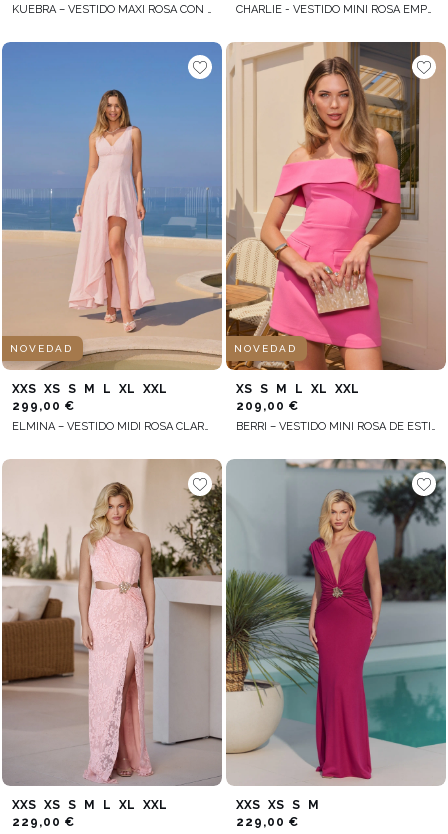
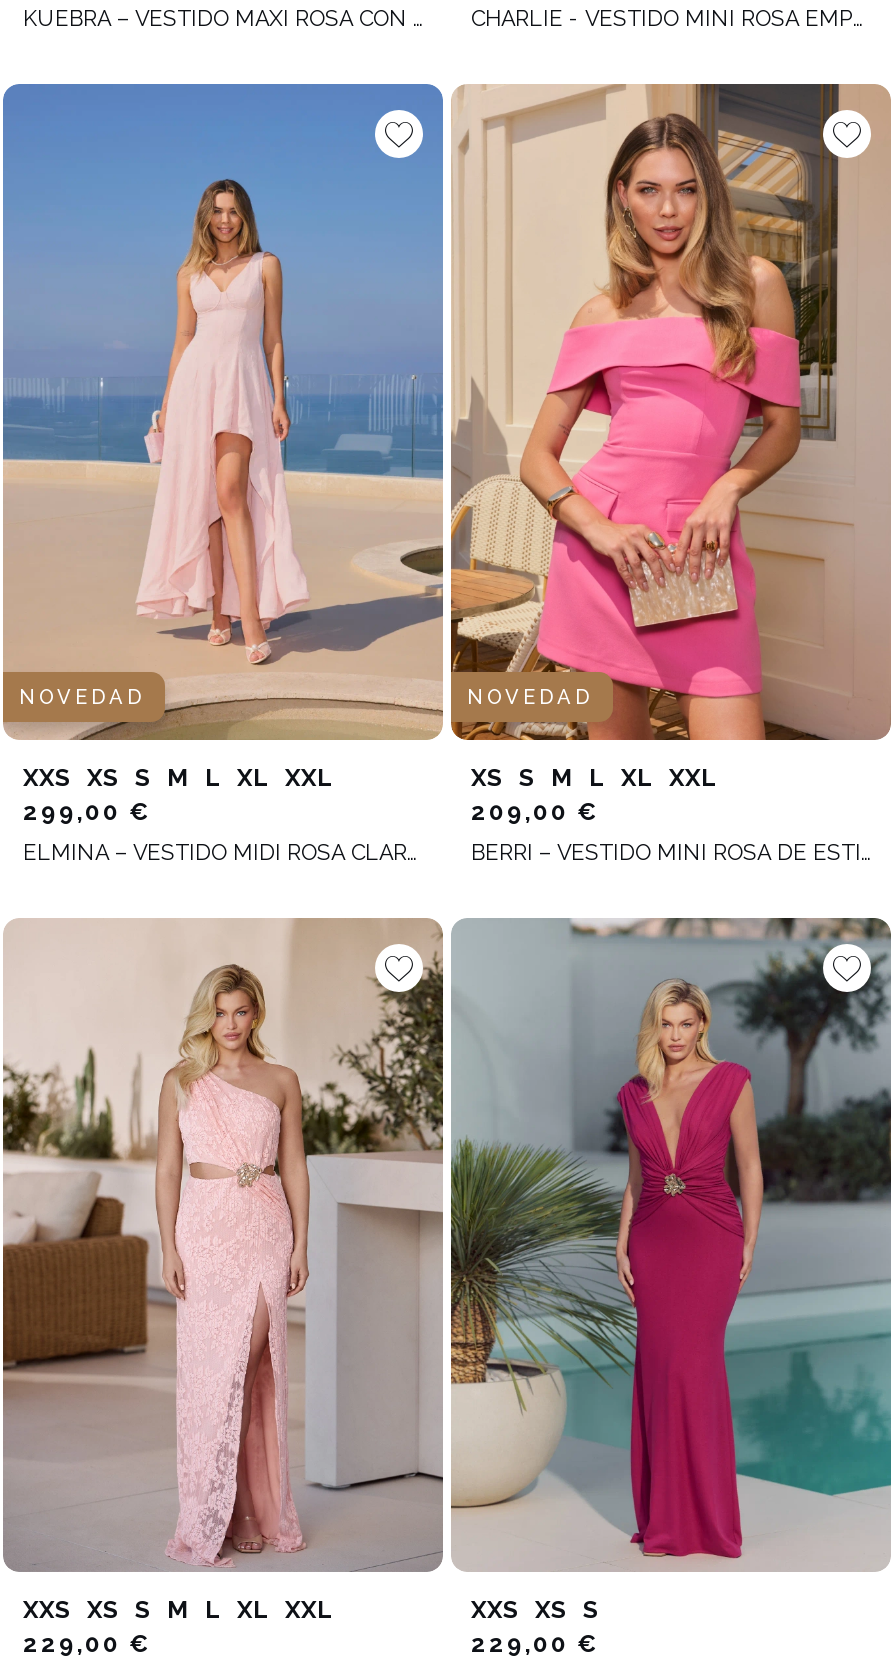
[236,798,319,812] XXS XS S M -> [471,1596,599,1624] XXS XS S

